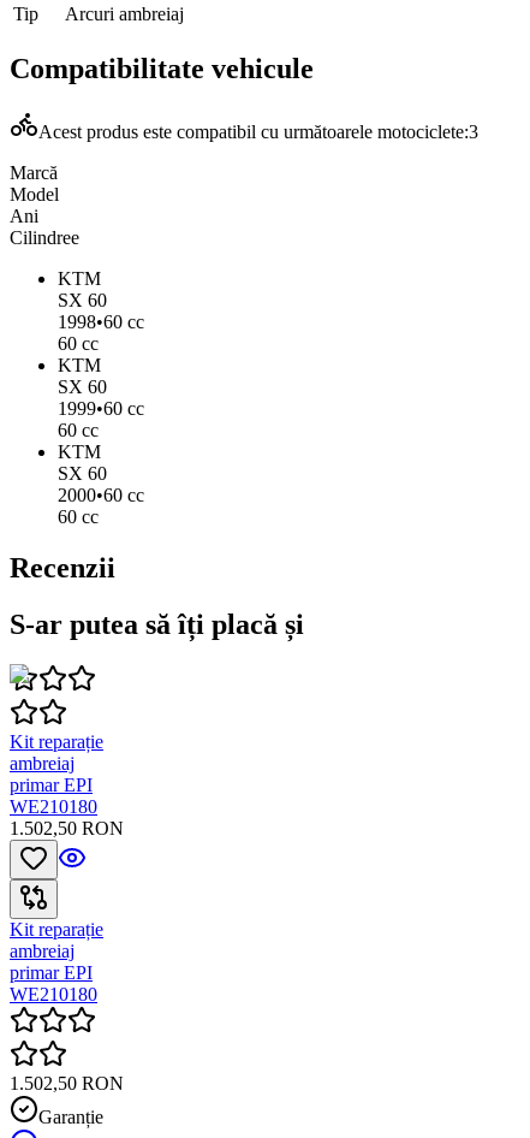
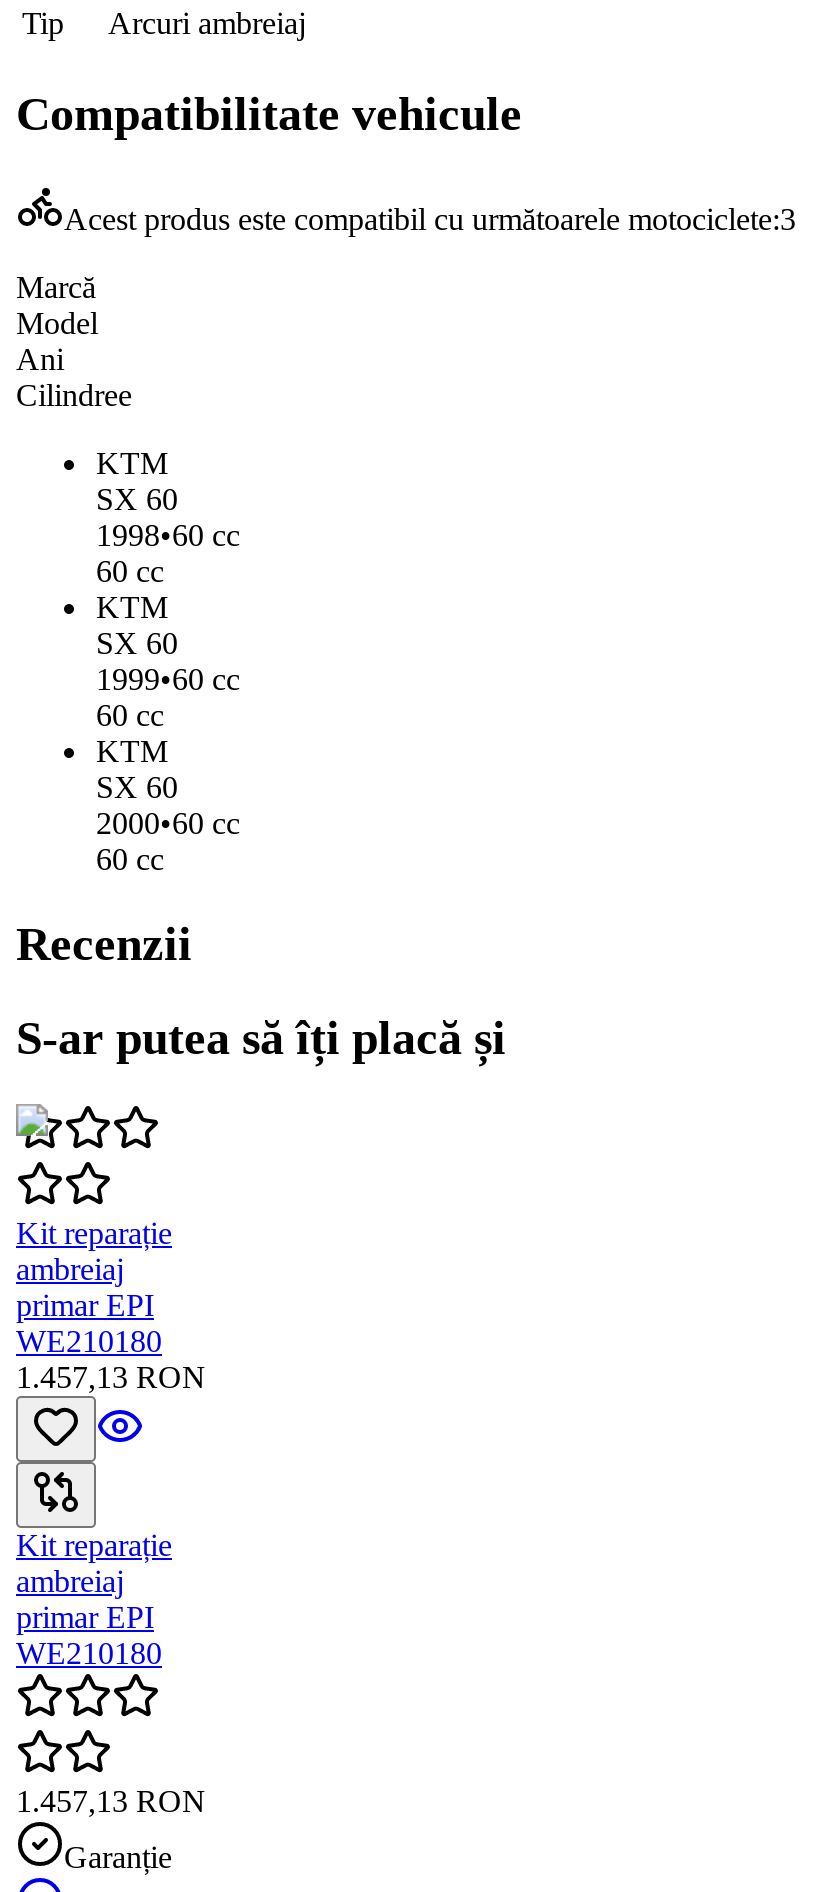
[10,819,124,839] 1.502,50 RON -> [16,1361,206,1395] 1.457,13 RON
[10,1074,124,1094] 1.502,50 RON -> [16,1785,206,1819] 1.457,13 RON

